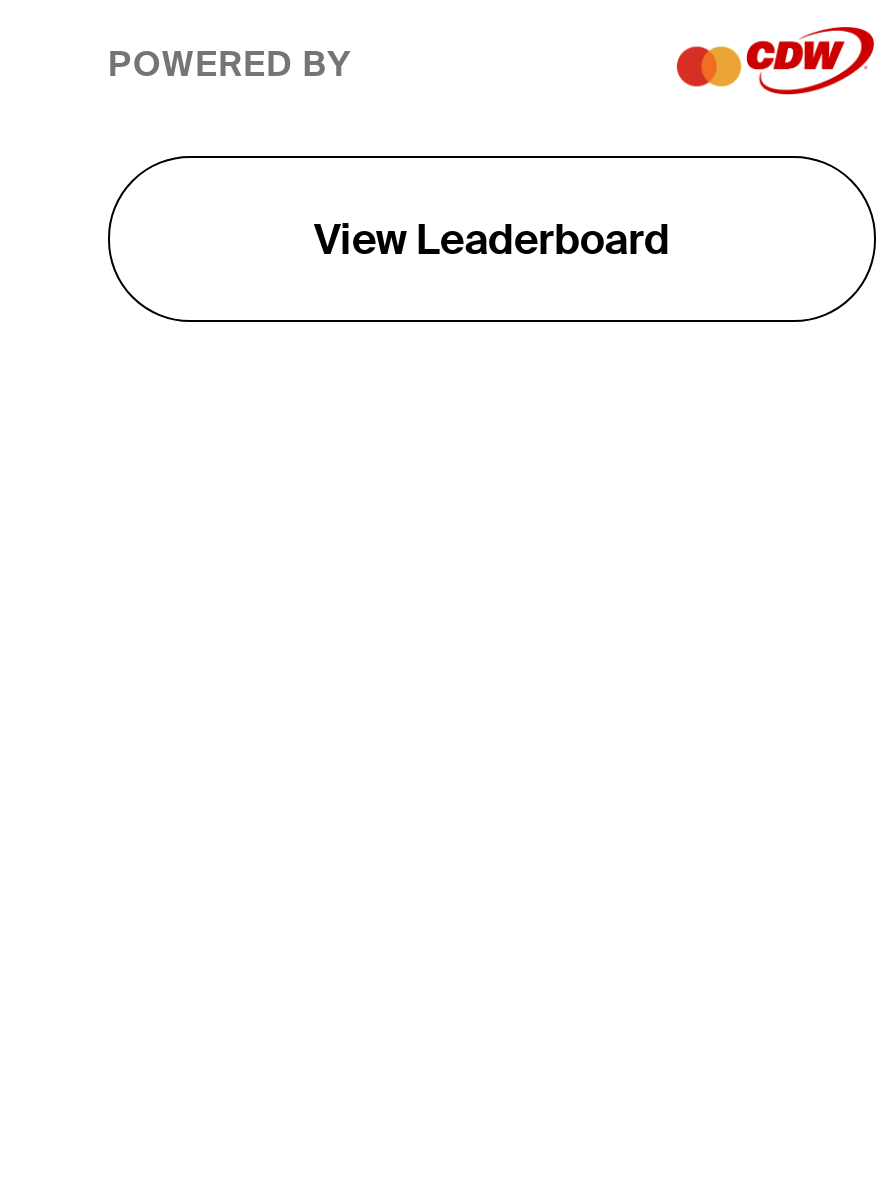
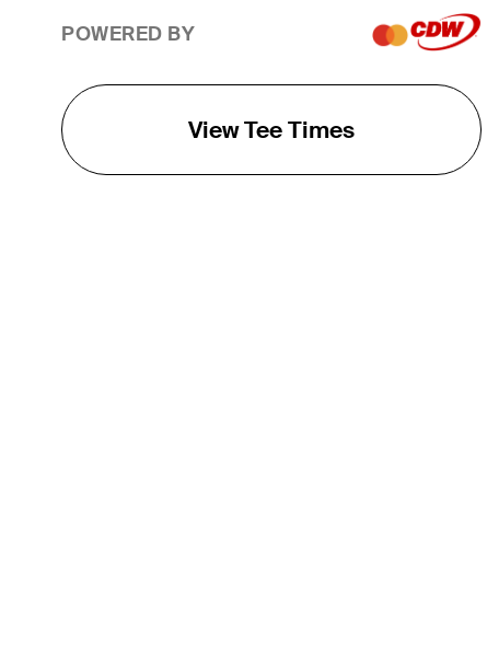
[314,211,670,265] View Leaderboard -> [188,114,355,144] View Tee Times

